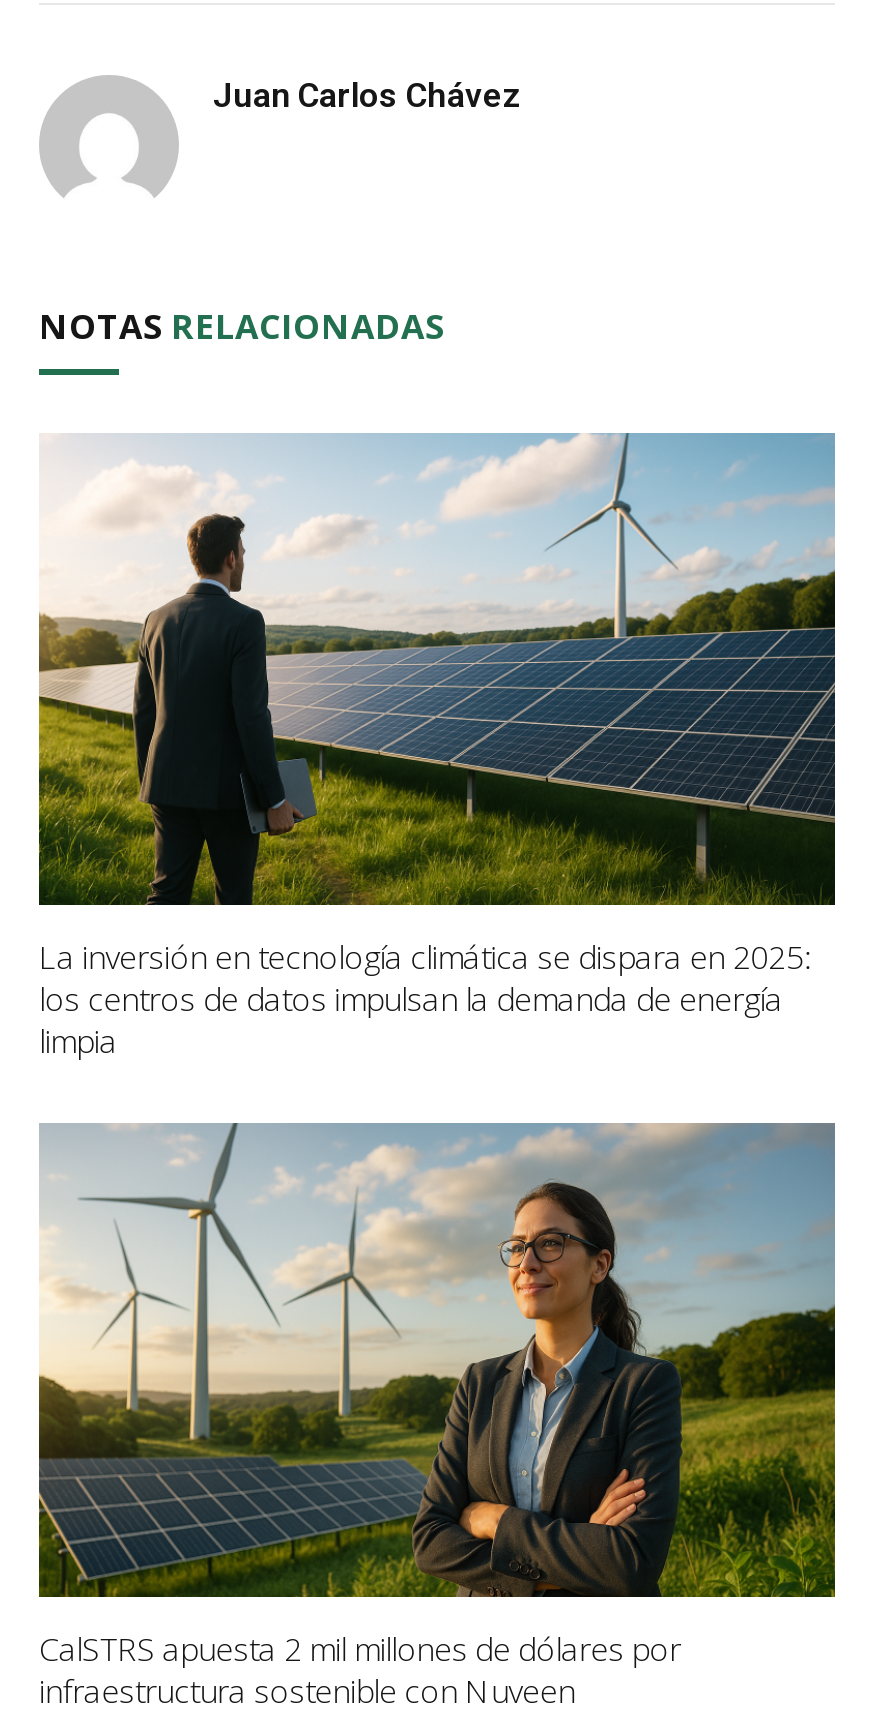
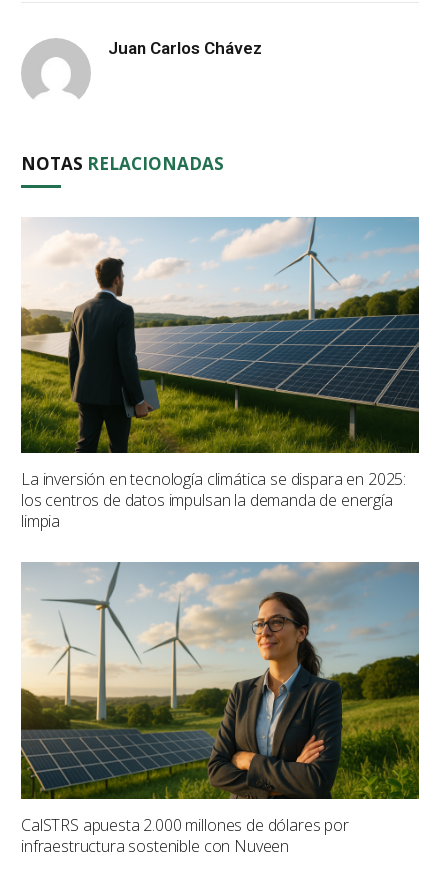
[39,1628,681,1672] CalSTRS apuesta 2 mil millones de dólares por -> [21,814,349,836] CalSTRS apuesta 2.000 millones de dólares por

